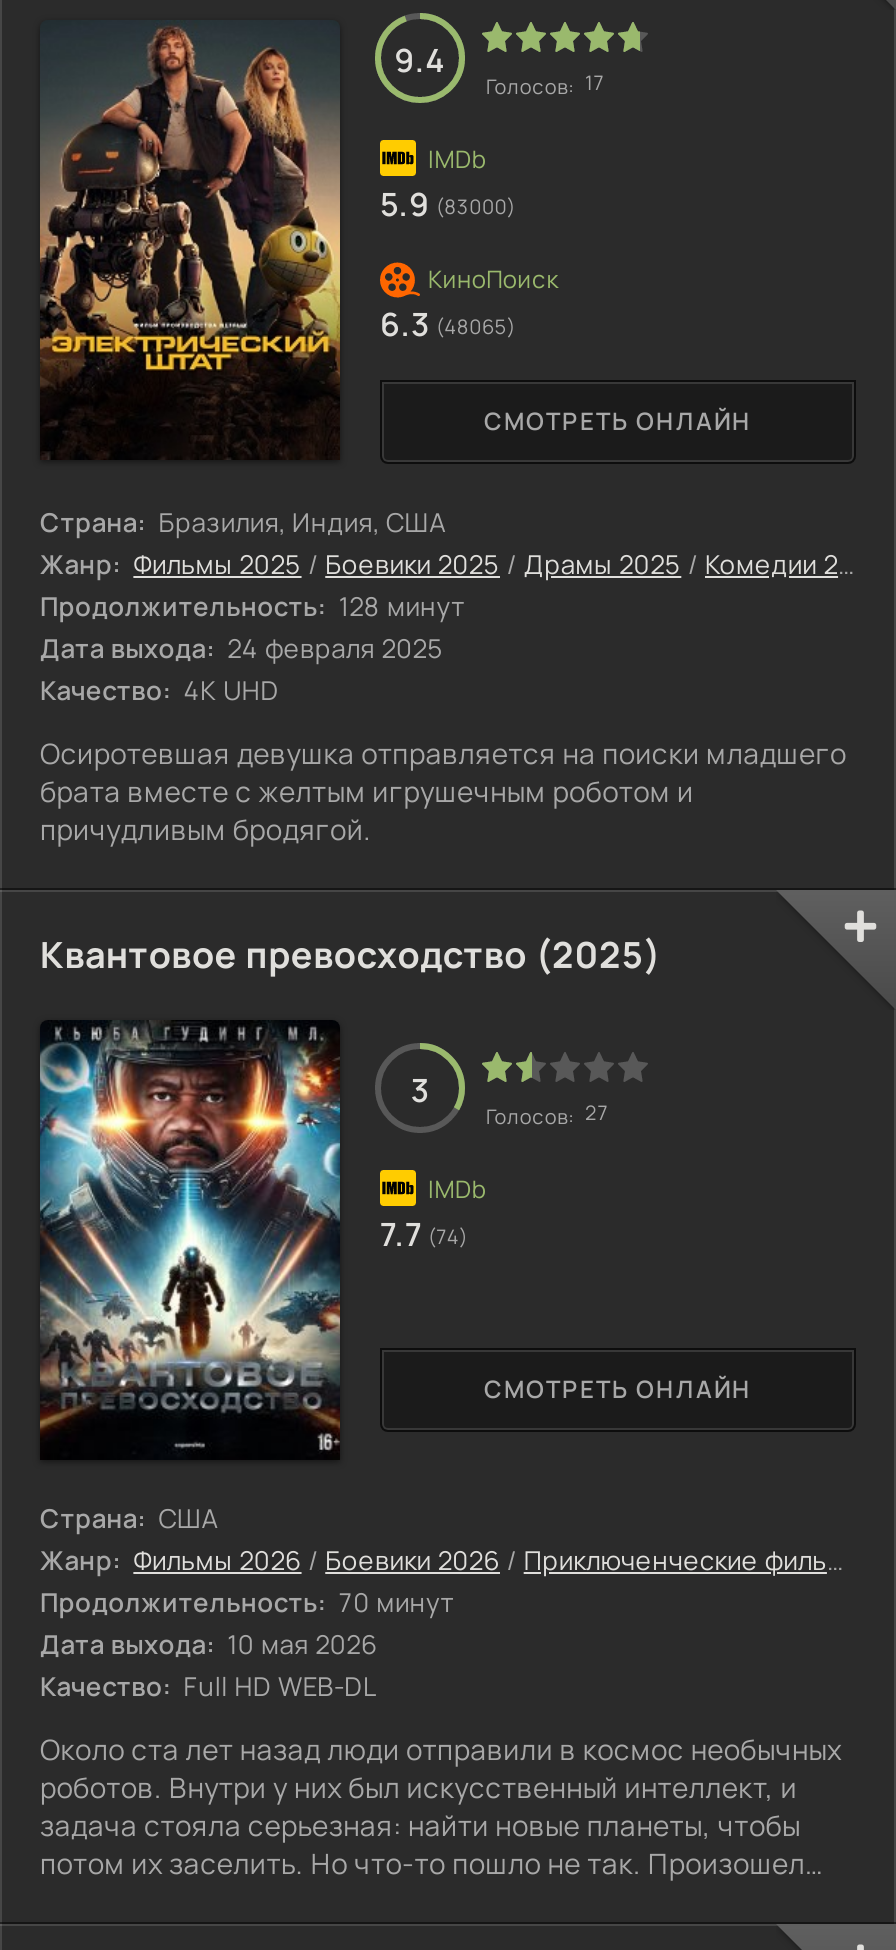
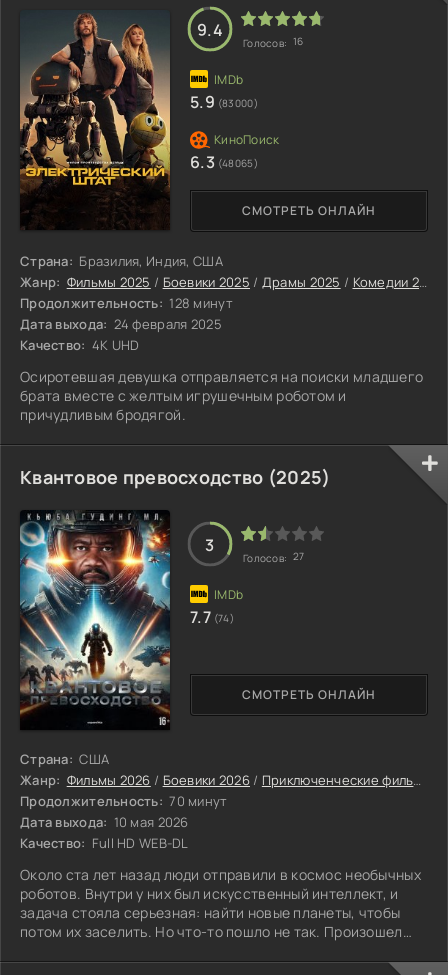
[486,68,604,100] Голосов: 17 -> [243,34,303,50] Голосов: 16

